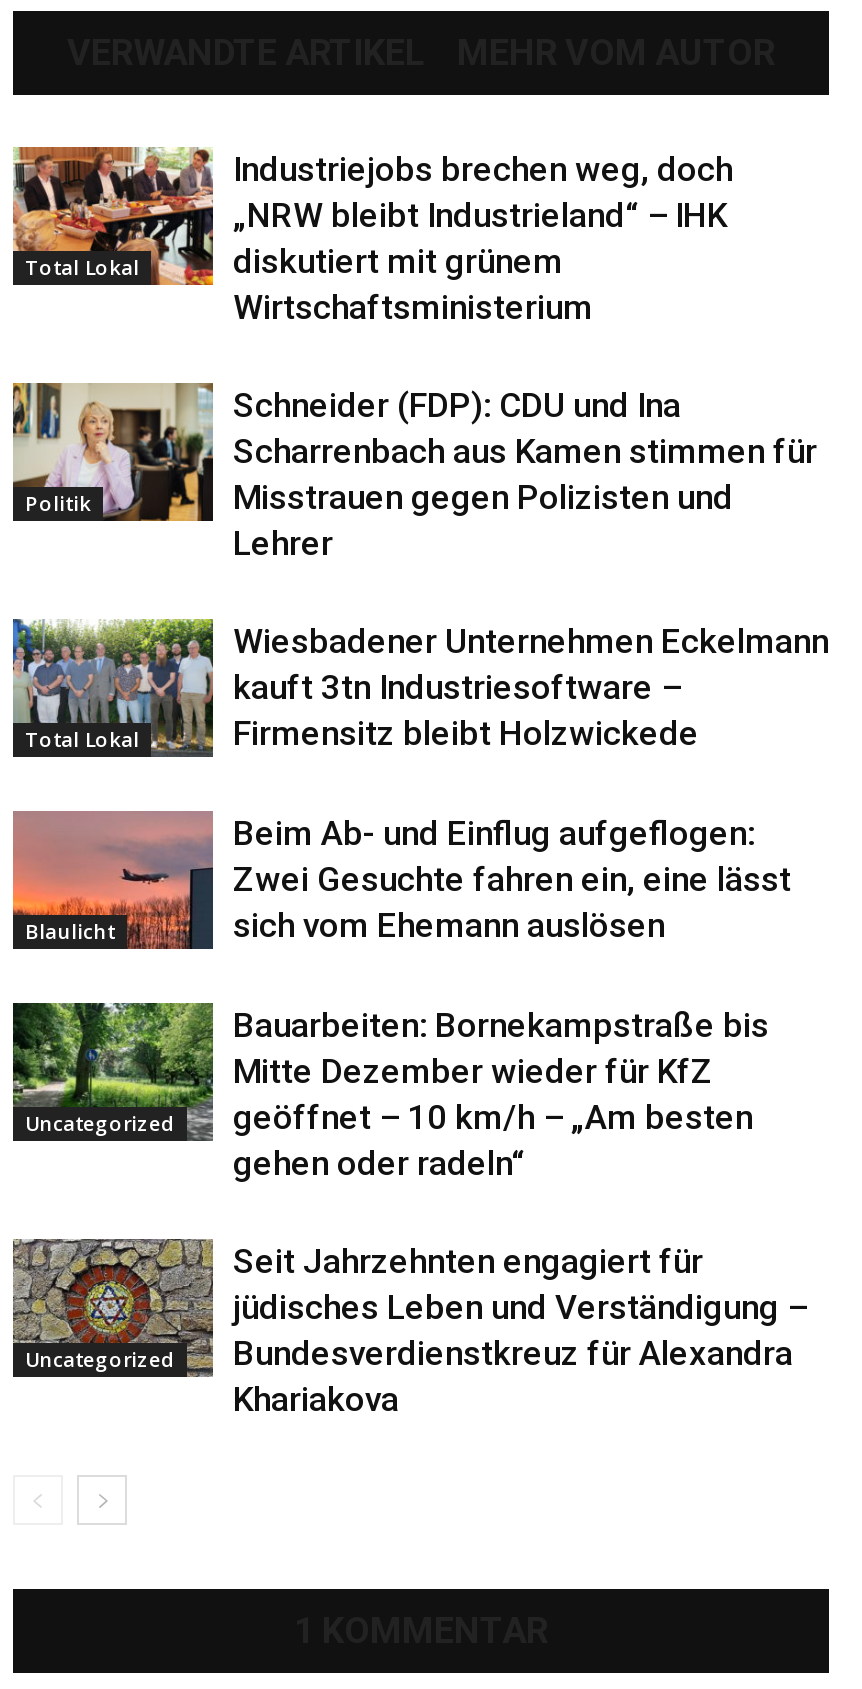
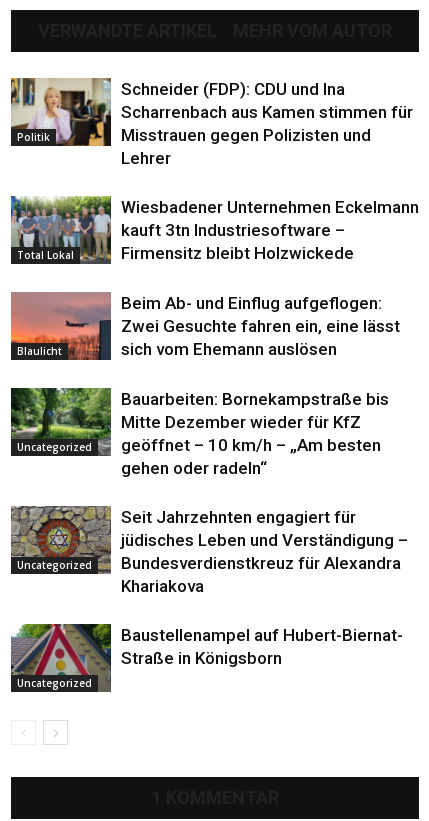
[13,145,205,287] [image] | Total Lokal -> none
[233,150,733,328] Industriejobs brechen weg, doch | „NRW bleibt Industrieland“ – IHK | diskutiert mit grünem | Wirtschaftsministerium -> none
moved [9,379,829,1420] -> [9,75,419,595]: [image] | Politik | Schneider (FDP): CDU und Ina | ... | Bundesverdienstkreuz für Alexandra | Khariakova
none -> [11,623,112,693] [image] | Uncategorized
none -> [121,624,403,667] Baustellenampel auf Hubert-Biernat- | Straße in Königsborn

